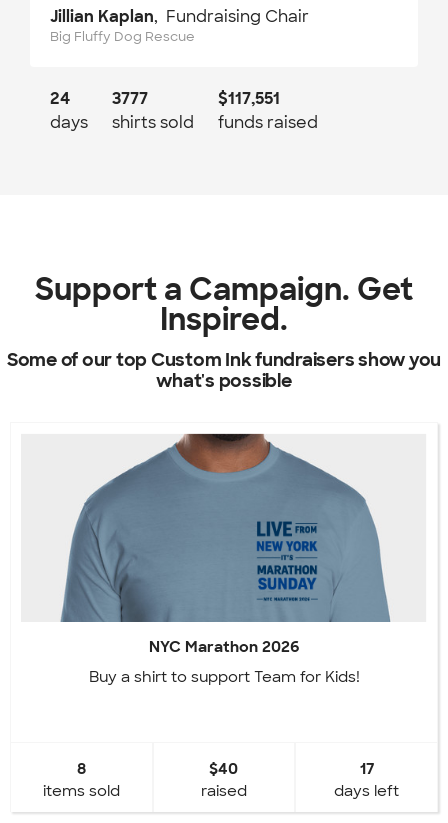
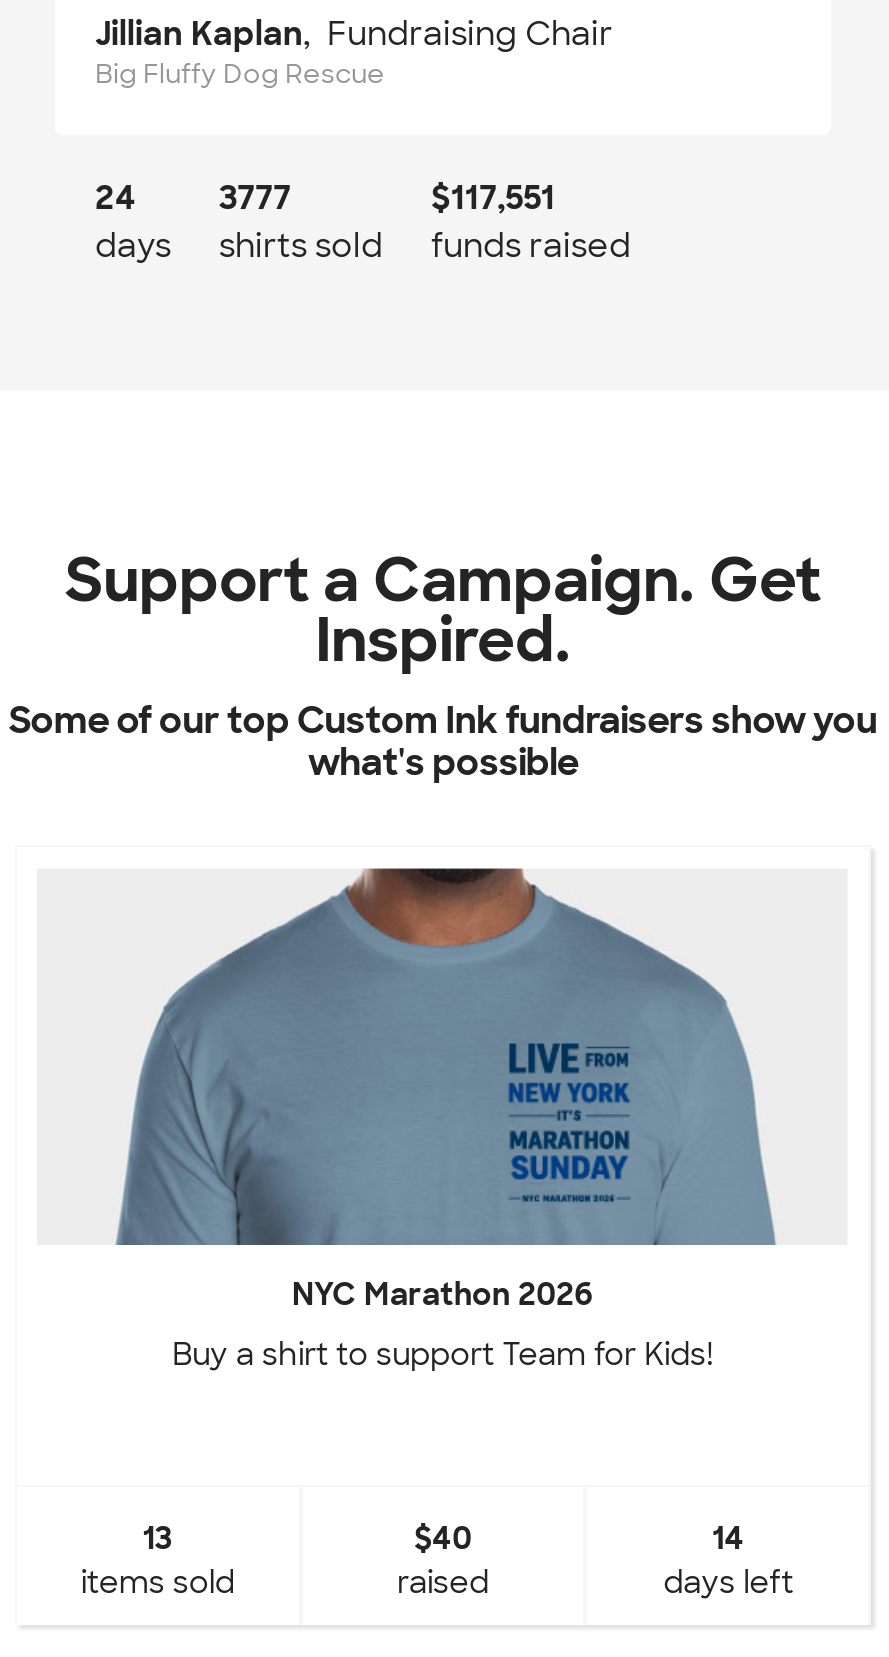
[77,759,86,779] 8 -> [143,1518,173,1558] 13
[360,759,374,779] 17 -> [712,1518,744,1558] 14

